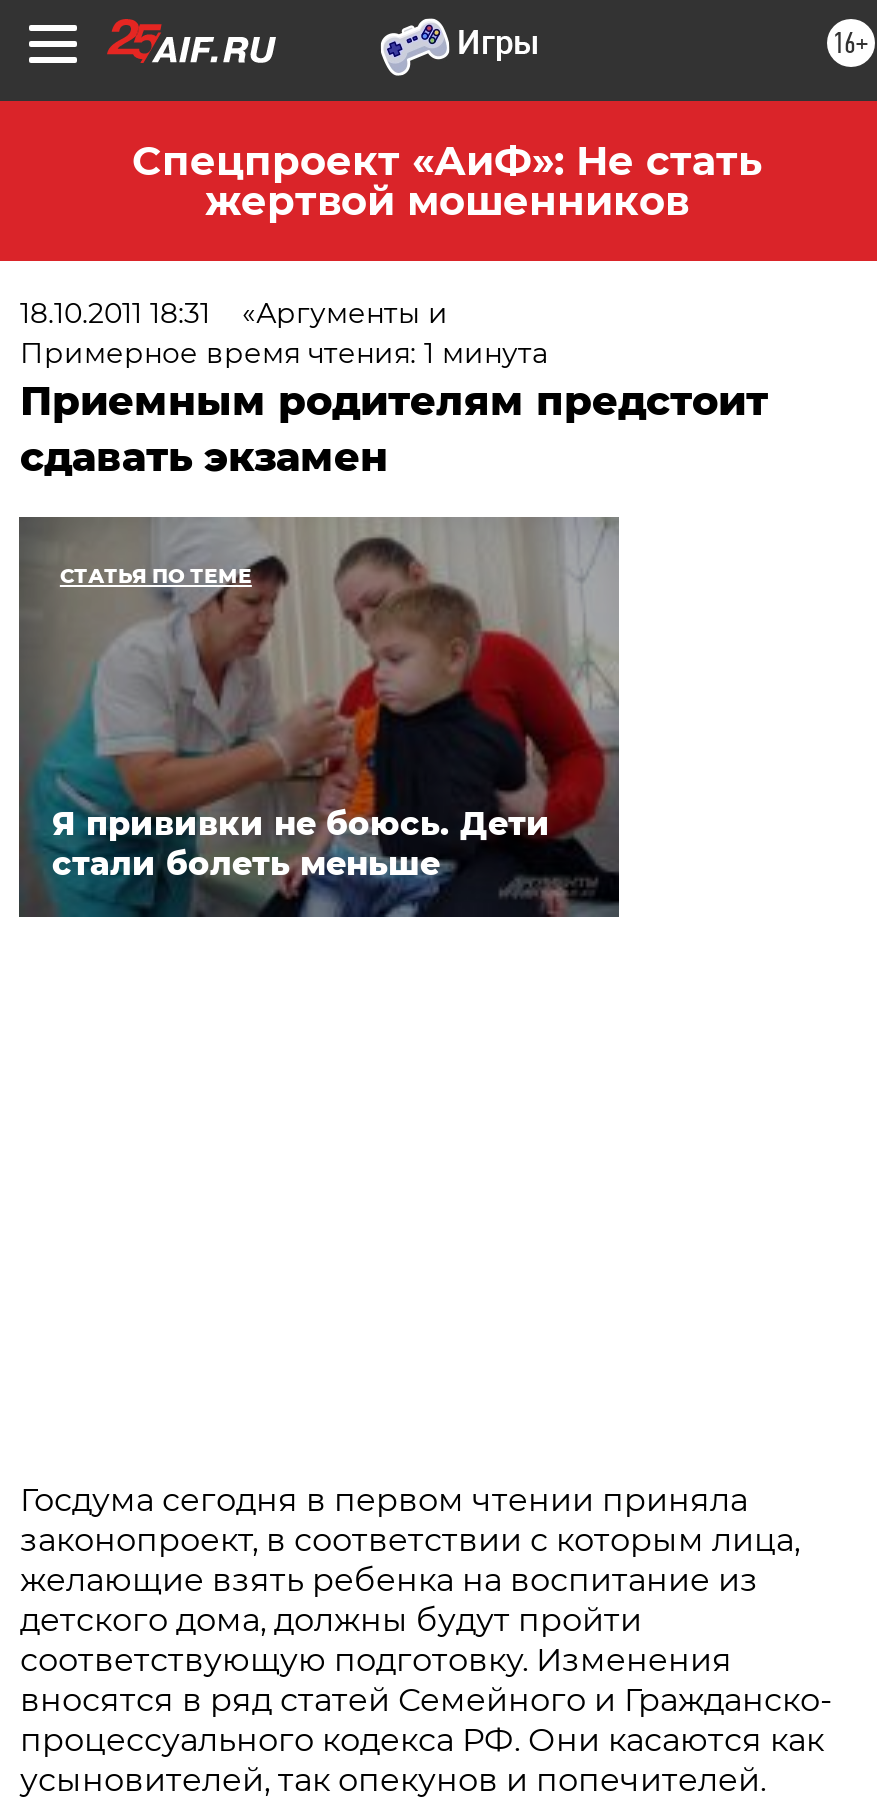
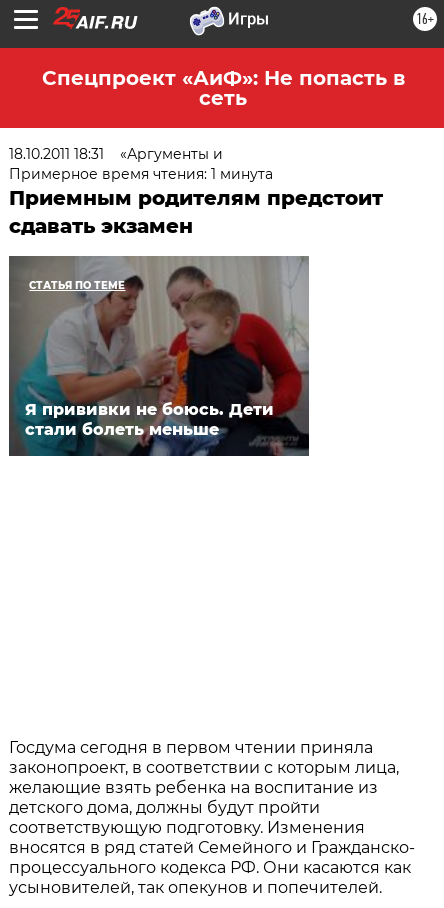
[132,137,762,225] Спецпроект «АиФ»: Не стать | жертвой мошенников -> [41,66,404,110] Спецпроект «АиФ»: Не попасть в | сеть

